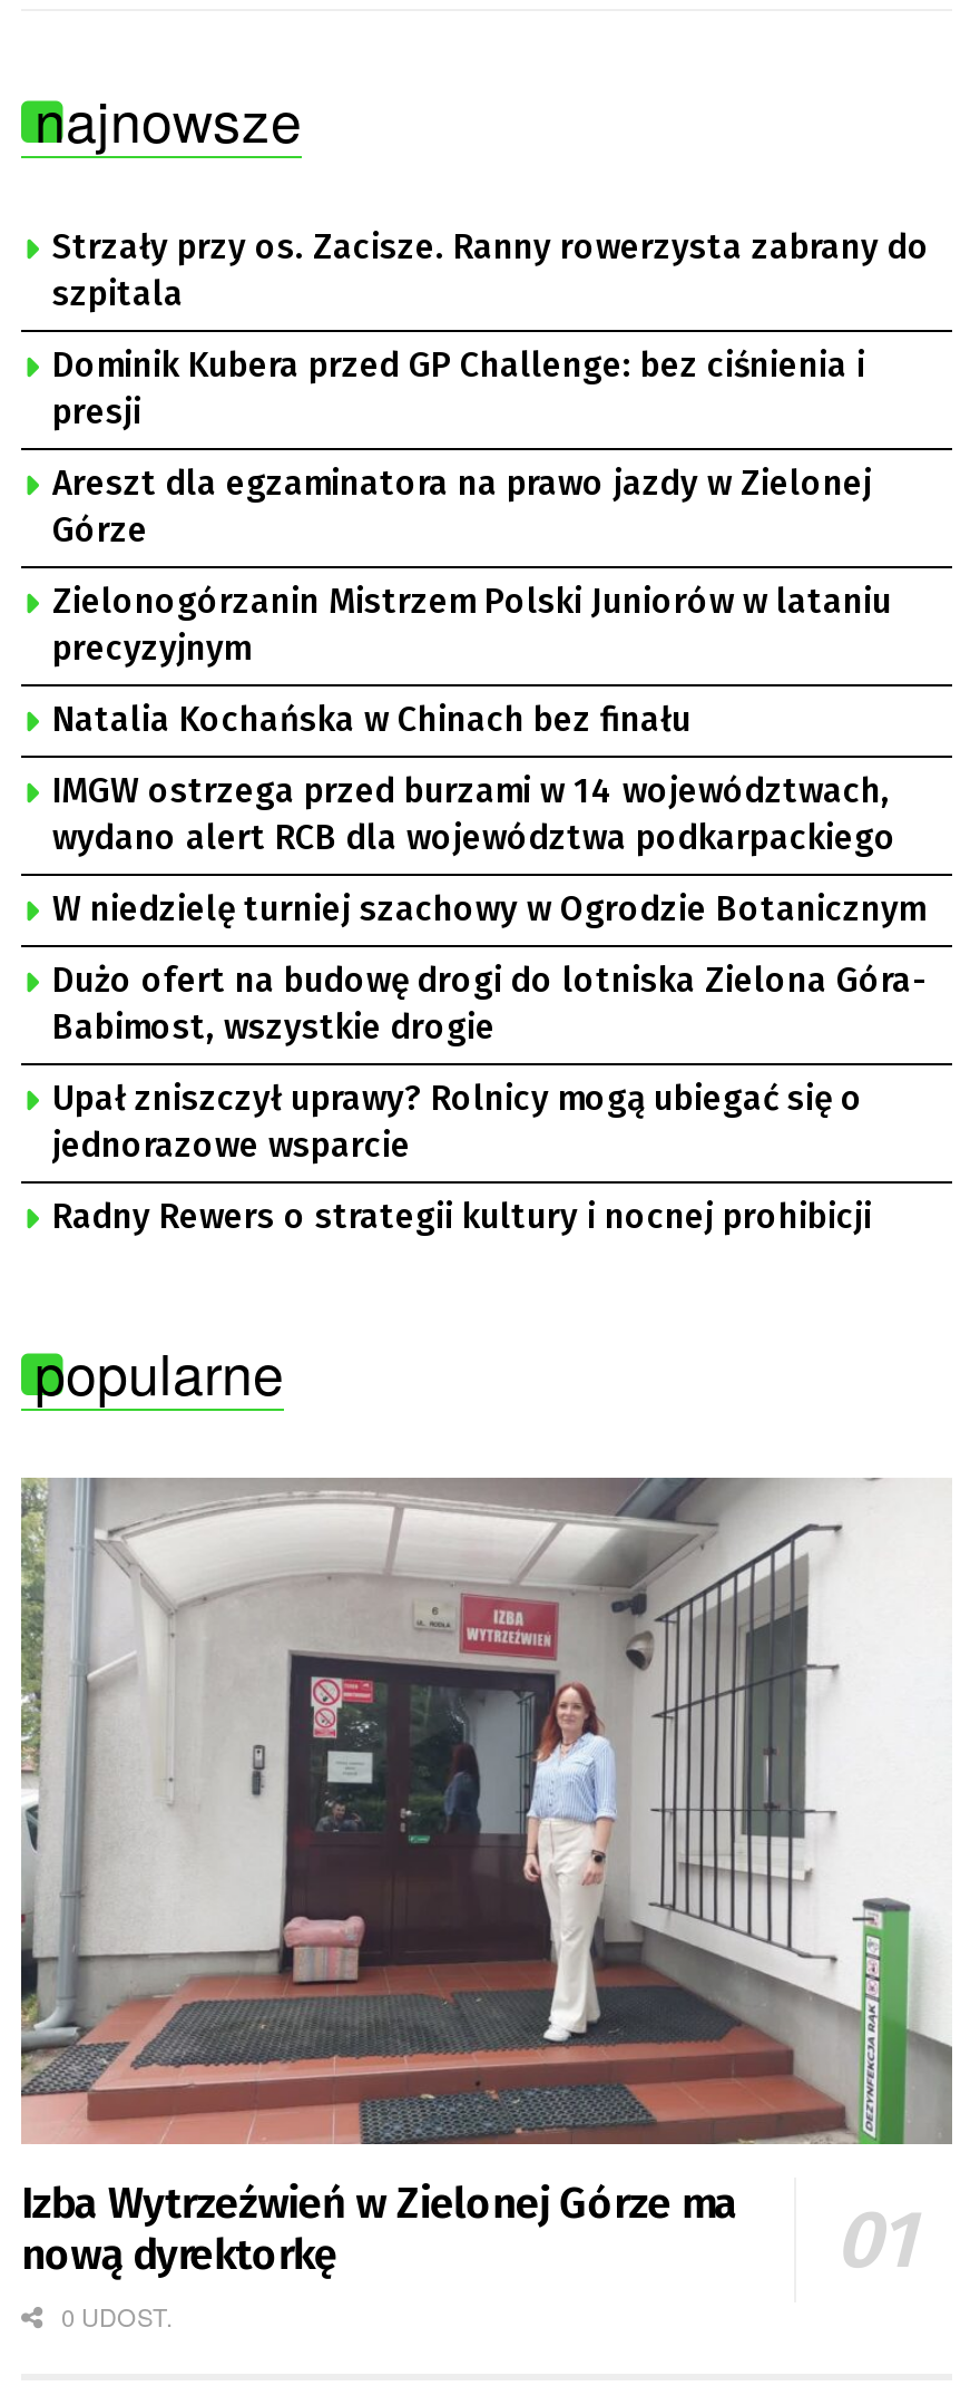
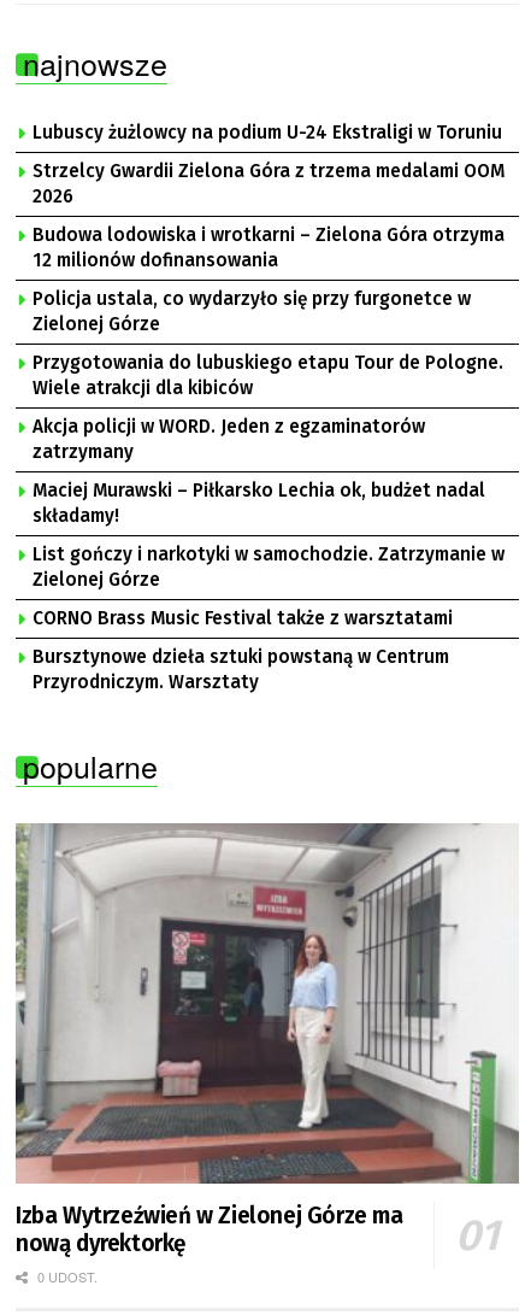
[52,228,930,314] Strzały przy os. Zacisze. Ranny rowerzysta zabrany do | szpitala -> [33,122,503,144] Lubuscy żużlowcy na podium U-24 Ekstraligi w Toruniu
[52,346,865,433] Dominik Kubera przed GP Challenge: bez ciśnienia i | presji -> [33,160,505,207] Strzelcy Gwardii Zielona Góra z trzema medalami OOM | 2026
[52,464,872,551] Areszt dla egzaminatora na prawo jazdy w Zielonej | Górze -> [33,224,505,271] Budowa lodowiska i wrotkarni – Zielona Góra otrzyma | 12 milionów dofinansowania
[52,582,892,669] Zielonogórzanin Mistrzem Polski Juniorów w lataniu | precyzyjnym -> [33,288,471,335] Policja ustala, co wydarzyło się przy furgonetce w | Zielonej Górze
[52,700,692,740] Natalia Kochańska w Chinach bez finału -> [33,352,503,399] Przygotowania do lubuskiego etapu Tour de Pologne. | Wiele atrakcji dla kibiców
[52,771,896,858] IMGW ostrzega przed burzami w 14 województwach, | wydano alert RCB dla województwa podkarpackiego -> [33,416,425,463] Akcja policji w WORD. Jeden z egzaminatorów | zatrzymany
[52,890,925,930] W niedzielę turniej szachowy w Ogrodzie Botanicznym -> [33,480,485,527] Maciej Murawski – Piłkarsko Lechia ok, budżet nadal | składamy!
[52,961,928,1048] Dużo ofert na budowę drogi do lotniska Zielona Góra- | Babimost, wszystkie drogie -> [33,544,505,591] List gończy i narkotyki w samochodzie. Zatrzymanie w | Zielonej Górze
[52,1079,863,1166] Upał zniszczył uprawy? Rolnicy mogą ubiegać się o | jednorazowe wsparcie -> [33,608,453,629] CORNO Brass Music Festival także z warsztatami
[52,1197,872,1237] Radny Rewers o strategii kultury i nocnej prohibicji -> [33,646,449,693] Bursztynowe dzieła sztuki powstaną w Centrum | Przyrodniczym. Warsztaty

